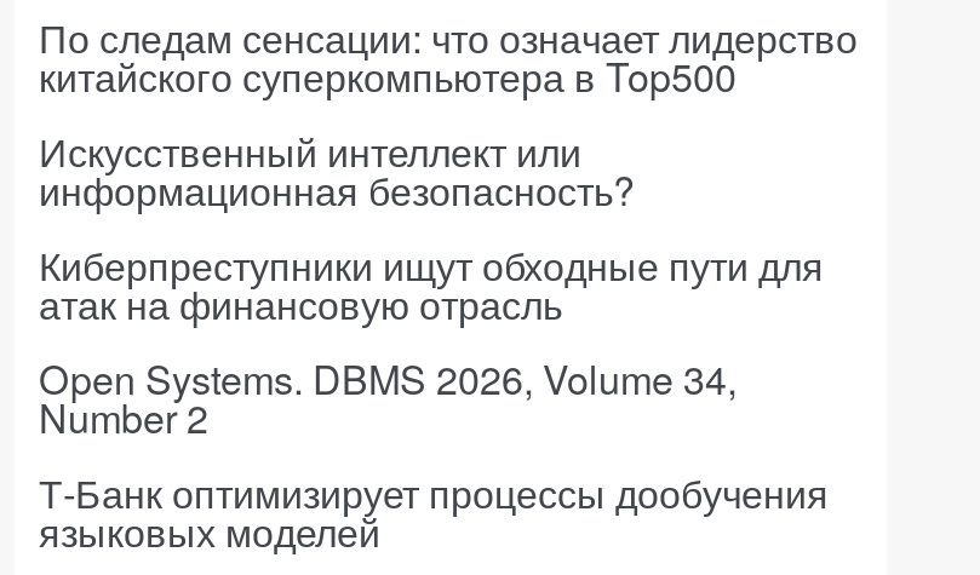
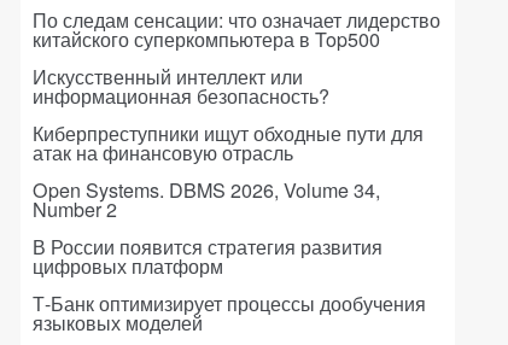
none -> [33,233,383,280] В России появится стратегия развития | цифровых платформ

